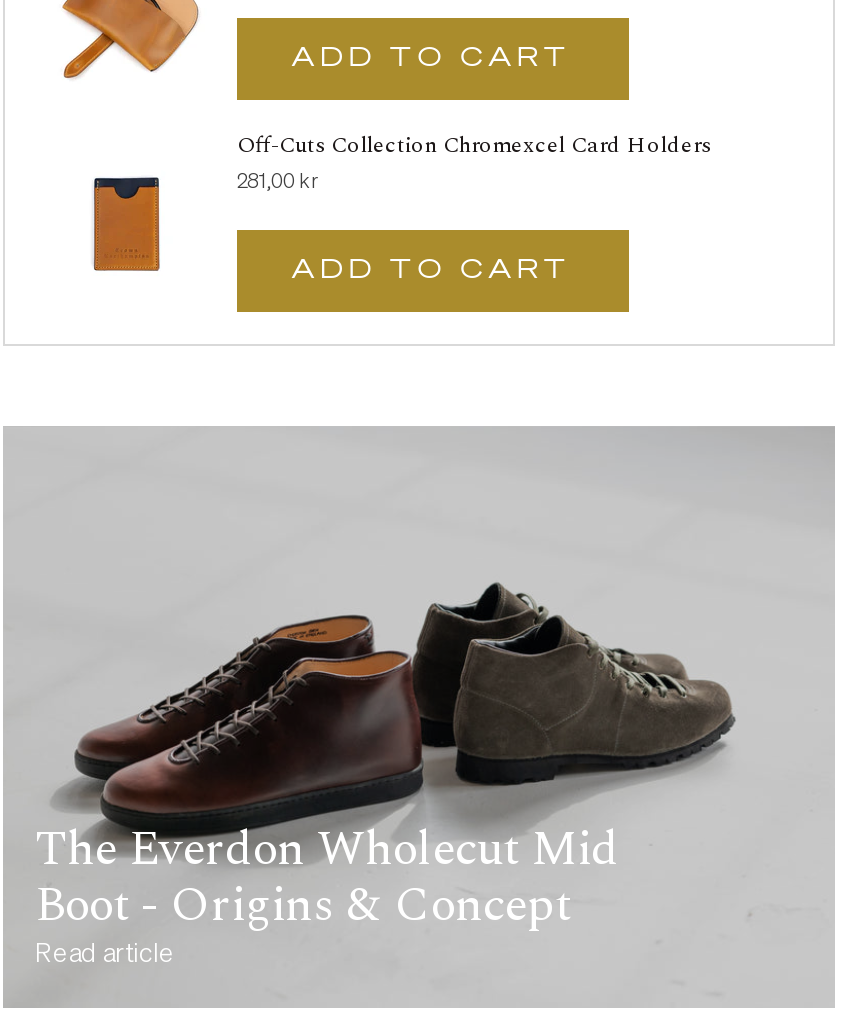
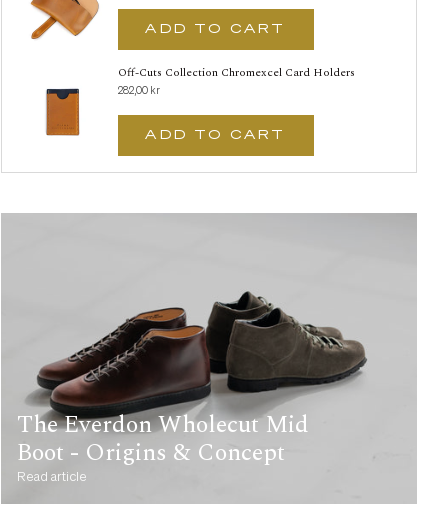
[237,172,319,192] 281,00 kr -> [118,86,160,96] 282,00 kr

